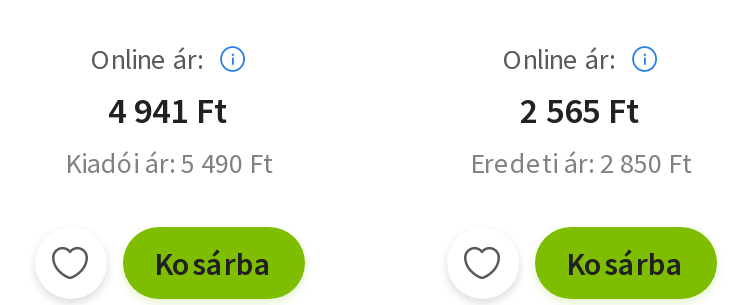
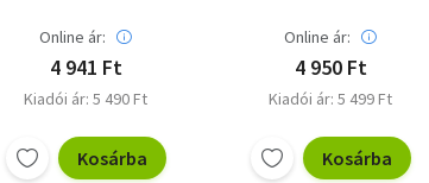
[520,87,642,133] 2 565 Ft -> [294,53,367,81] 4 950 Ft
[470,145,692,181] Eredeti ár: 2 850 Ft -> [269,88,392,109] Kiadói ár: 5 499 Ft

